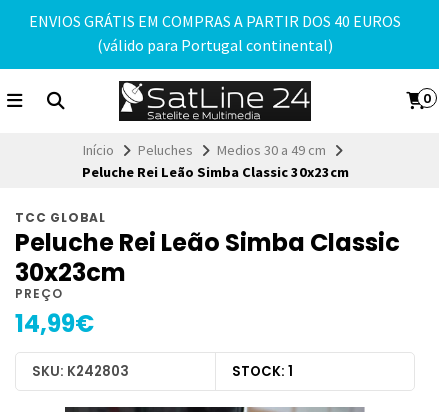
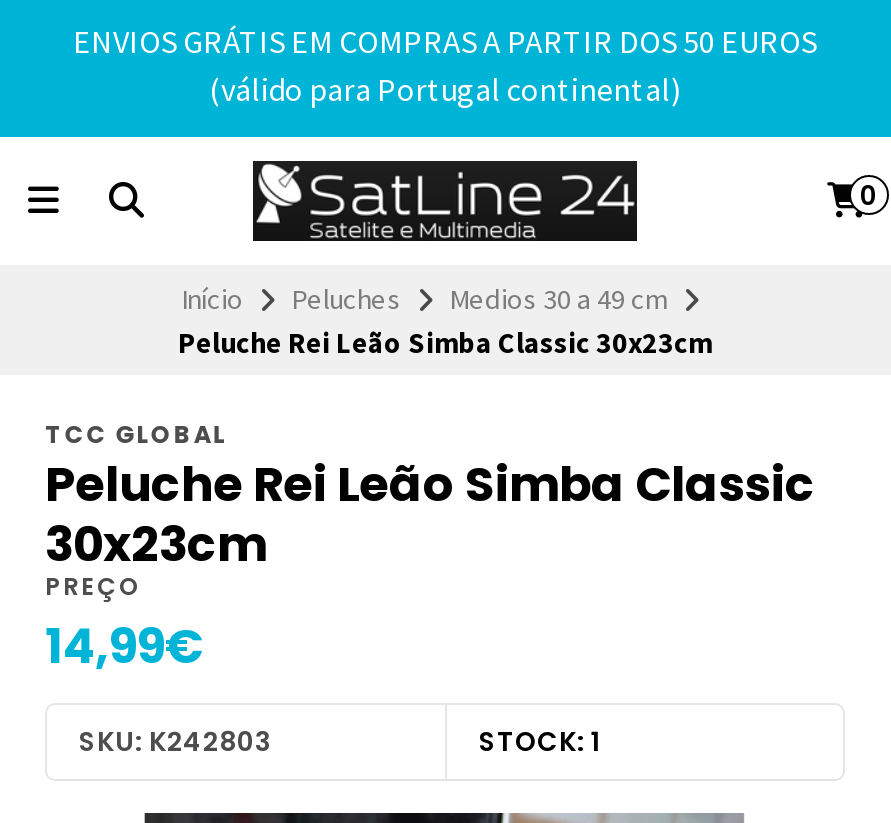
[29,11,401,31] ENVIOS GRÁTIS EM COMPRAS A PARTIR DOS 40 EUROS -> [73,21,817,61] ENVIOS GRÁTIS EM COMPRAS A PARTIR DOS 50 EUROS

